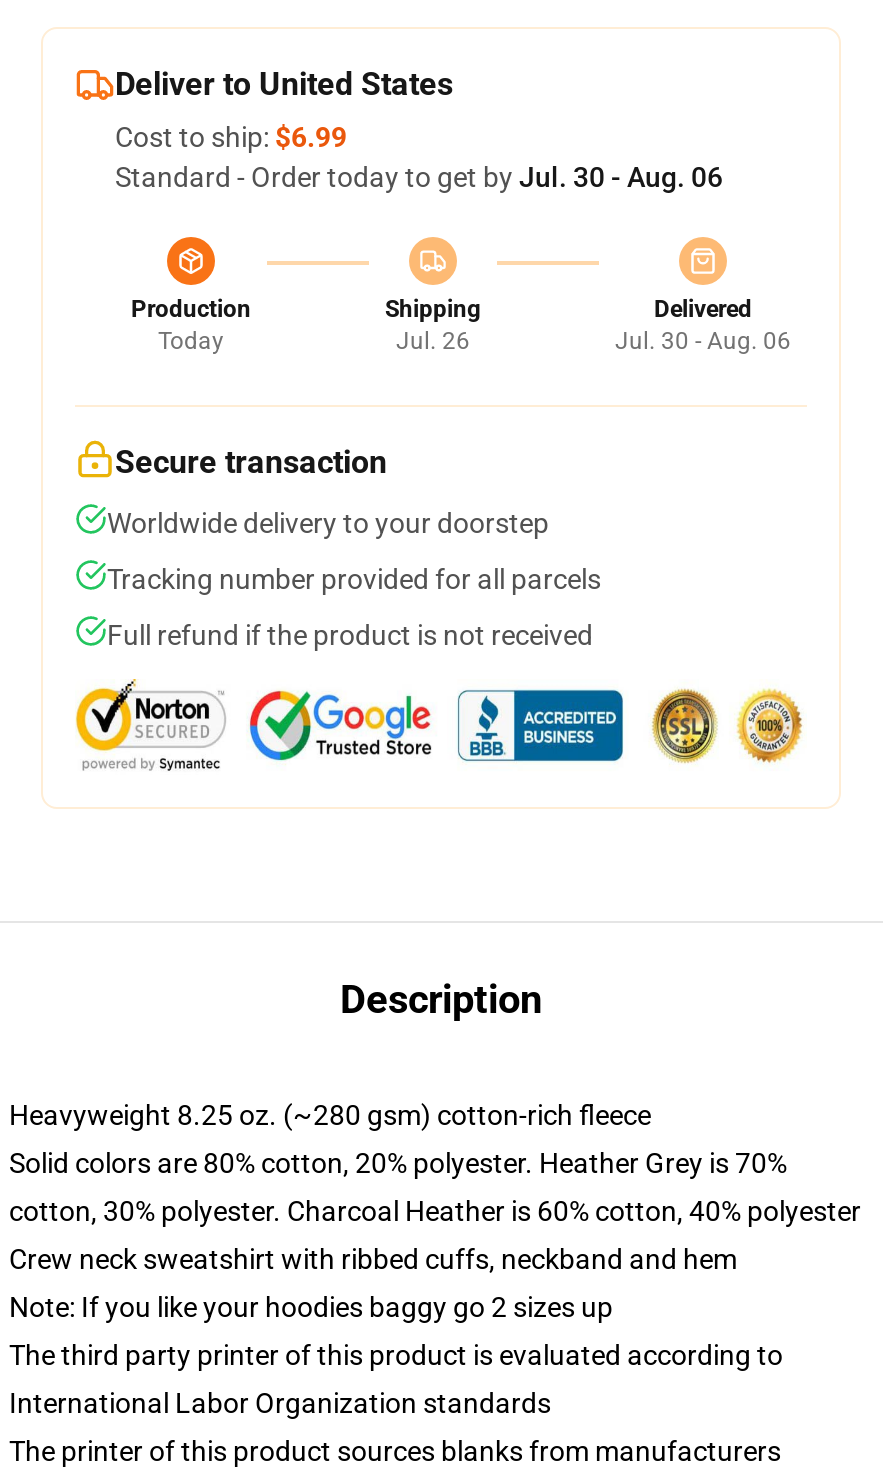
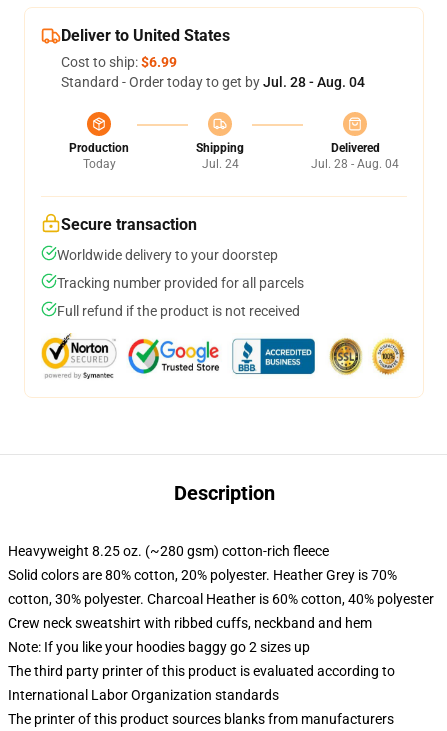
[115,161,723,193] Standard - Order today to get by Jul. 30 - Aug. 06 -> [61,74,365,90] Standard - Order today to get by Jul. 28 - Aug. 04
[396,327,470,355] Jul. 26 -> [201,157,238,171] Jul. 24
[615,327,791,355] Jul. 30 - Aug. 06 -> [311,157,399,171] Jul. 28 - Aug. 04

